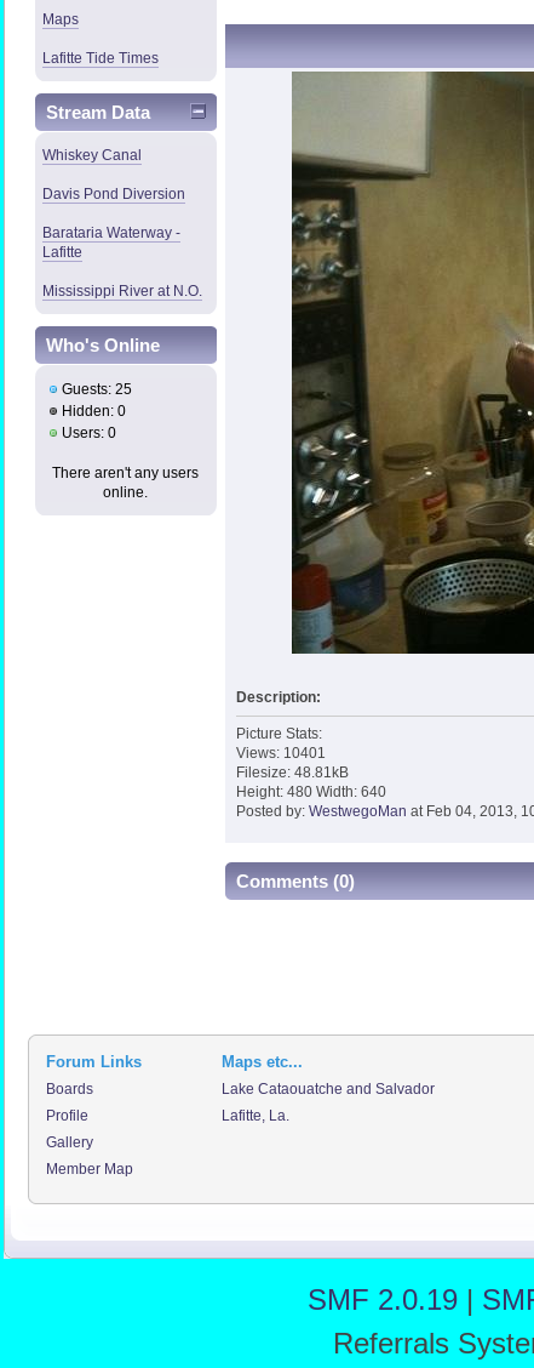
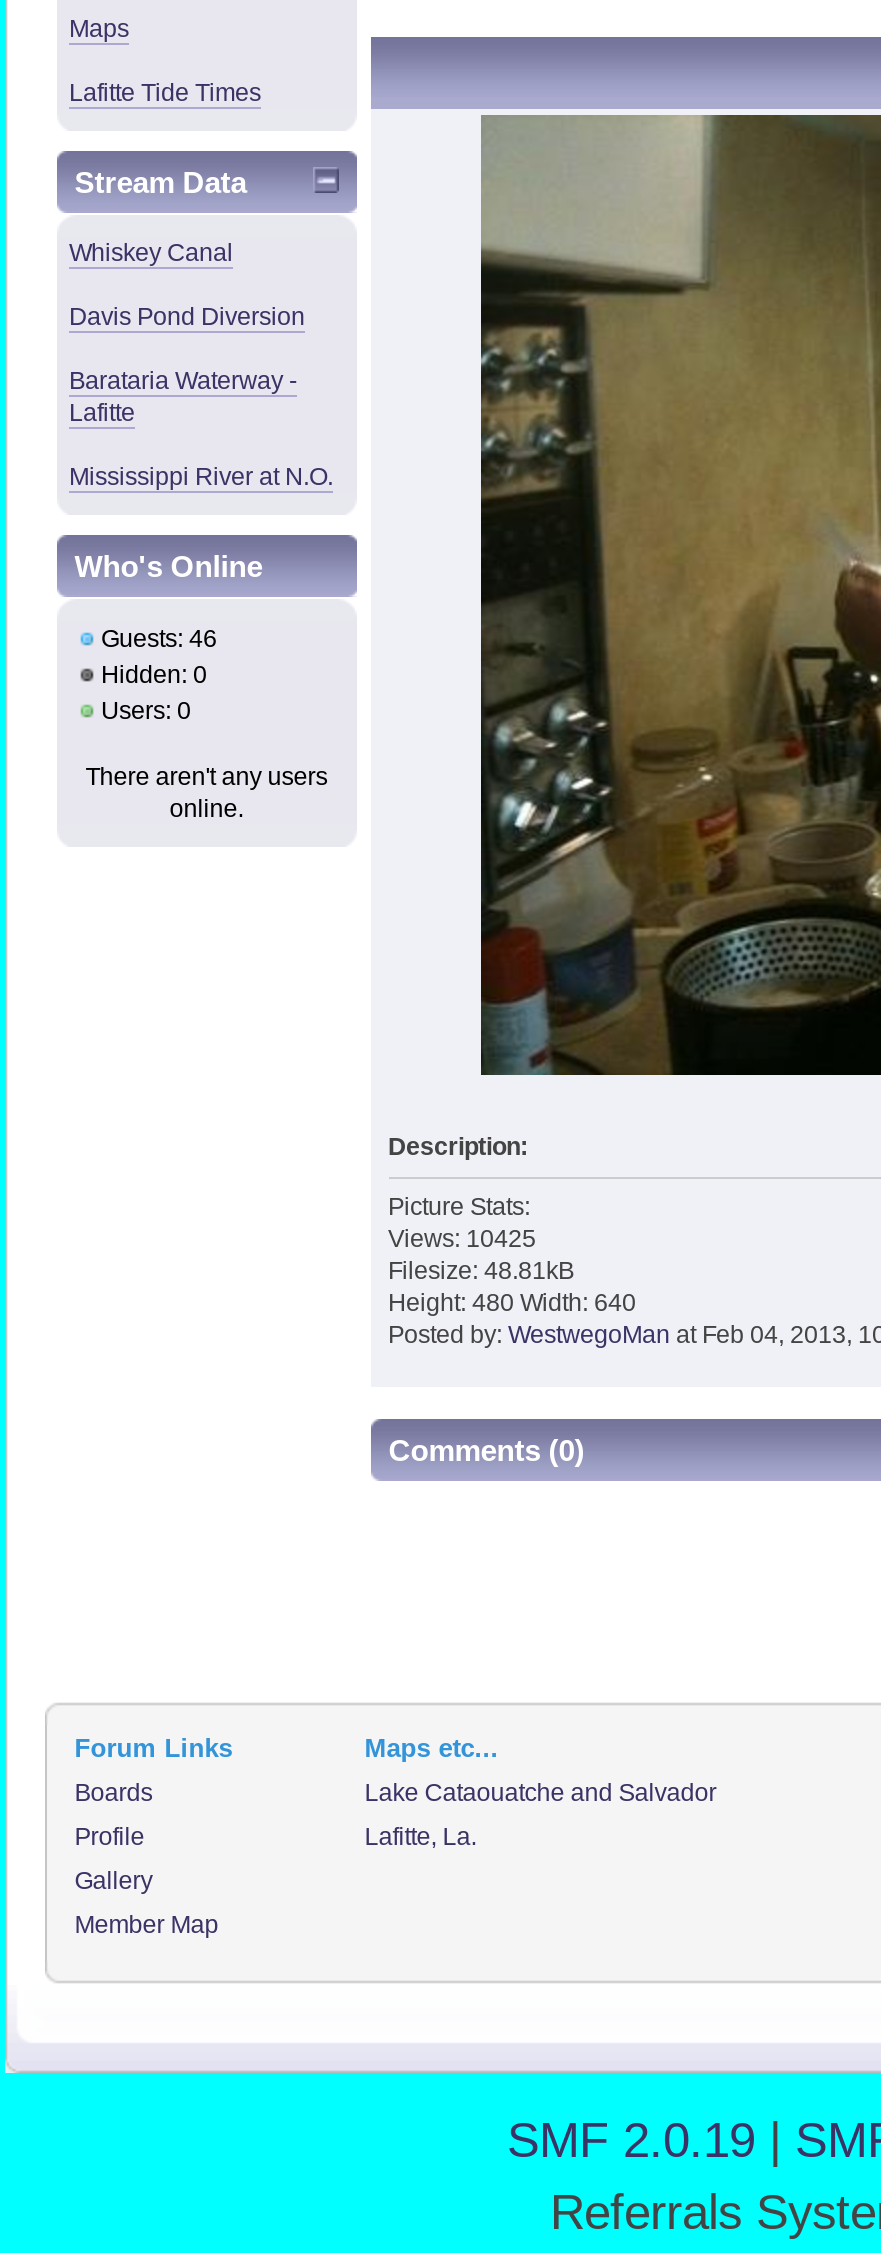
[58,381,132,398] Guests: 25 -> [95,625,217,653] Guests: 46
[236,745,325,762] Views: 10401 -> [388,1225,536,1253] Views: 10425

